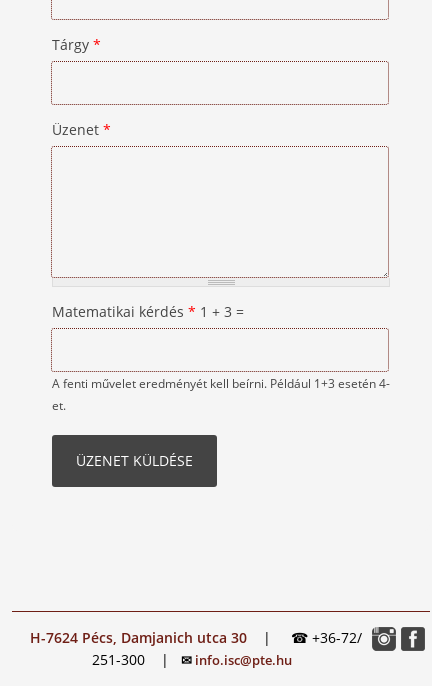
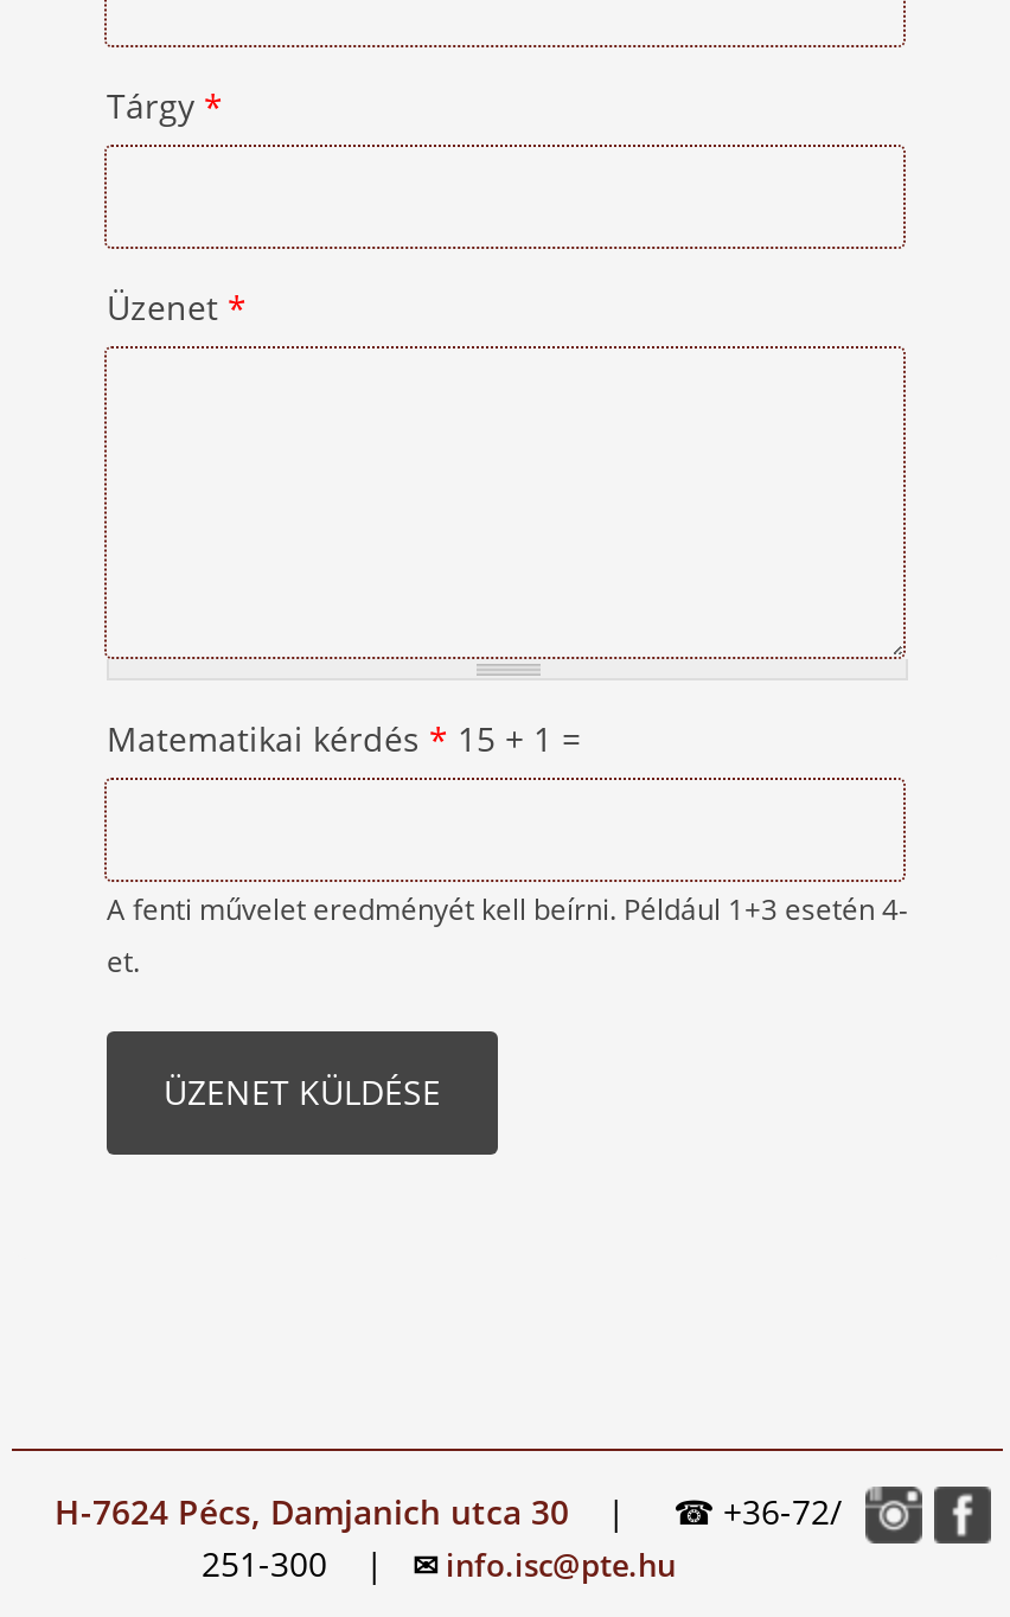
[52,302,244,321] Matematikai kérdés * 1 + 3 = -> [107,716,581,761] Matematikai kérdés * 15 + 1 =

